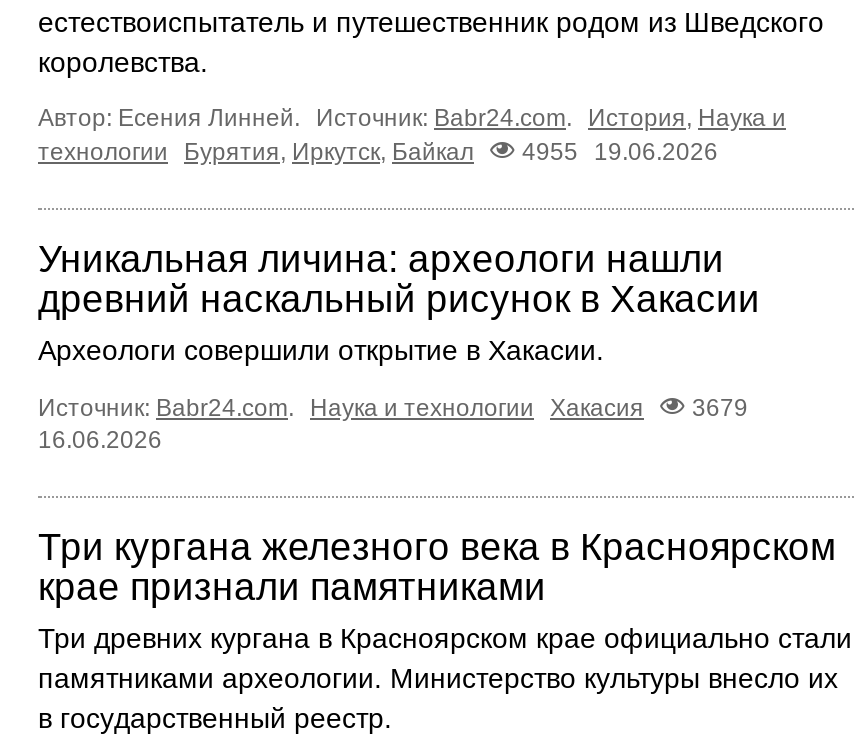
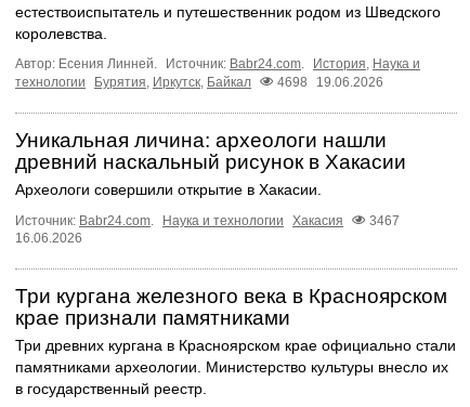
[38,137,718,165] технологии Бурятия, Иркутск, Байкал 4955 19.06.2026 -> [15,74,383,90] технологии Бурятия, Иркутск, Байкал 4698 19.06.2026
[38,394,748,422] Источник: Babr24.com. Наука и технологии Хакасия 3679 -> [15,213,400,228] Источник: Babr24.com. Наука и технологии Хакасия 3467

